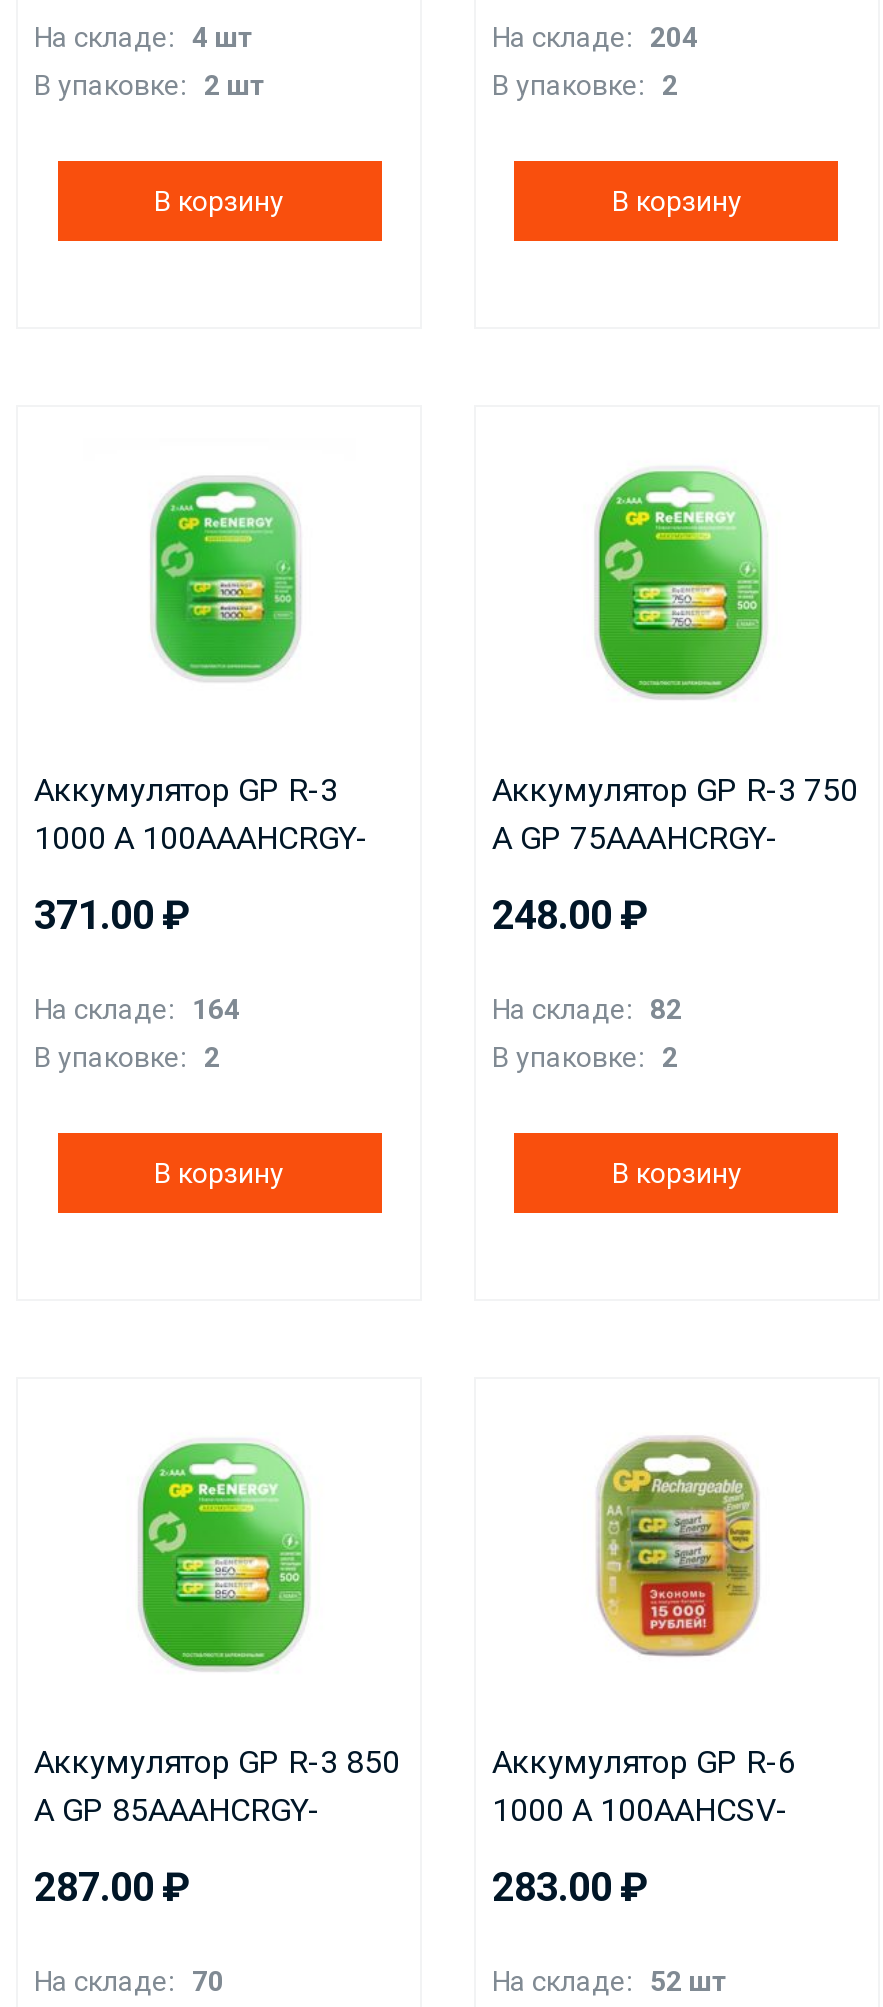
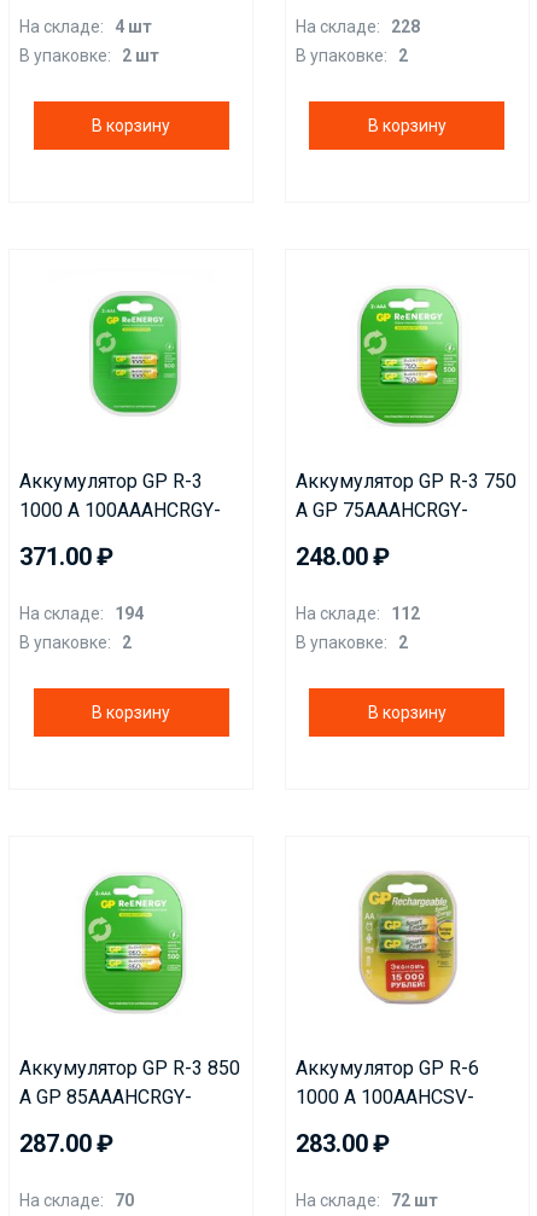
[492,22,698,54] На складе: 204 -> [296,17,420,37] На складе: 228
[34,994,240,1026] На складе: 164 -> [19,604,144,624] На складе: 194
[492,994,682,1026] На складе: 82 -> [296,604,420,624] На складе: 112
[492,1966,728,1998] На складе: 52 шт -> [296,1191,438,1210] На складе: 72 шт

